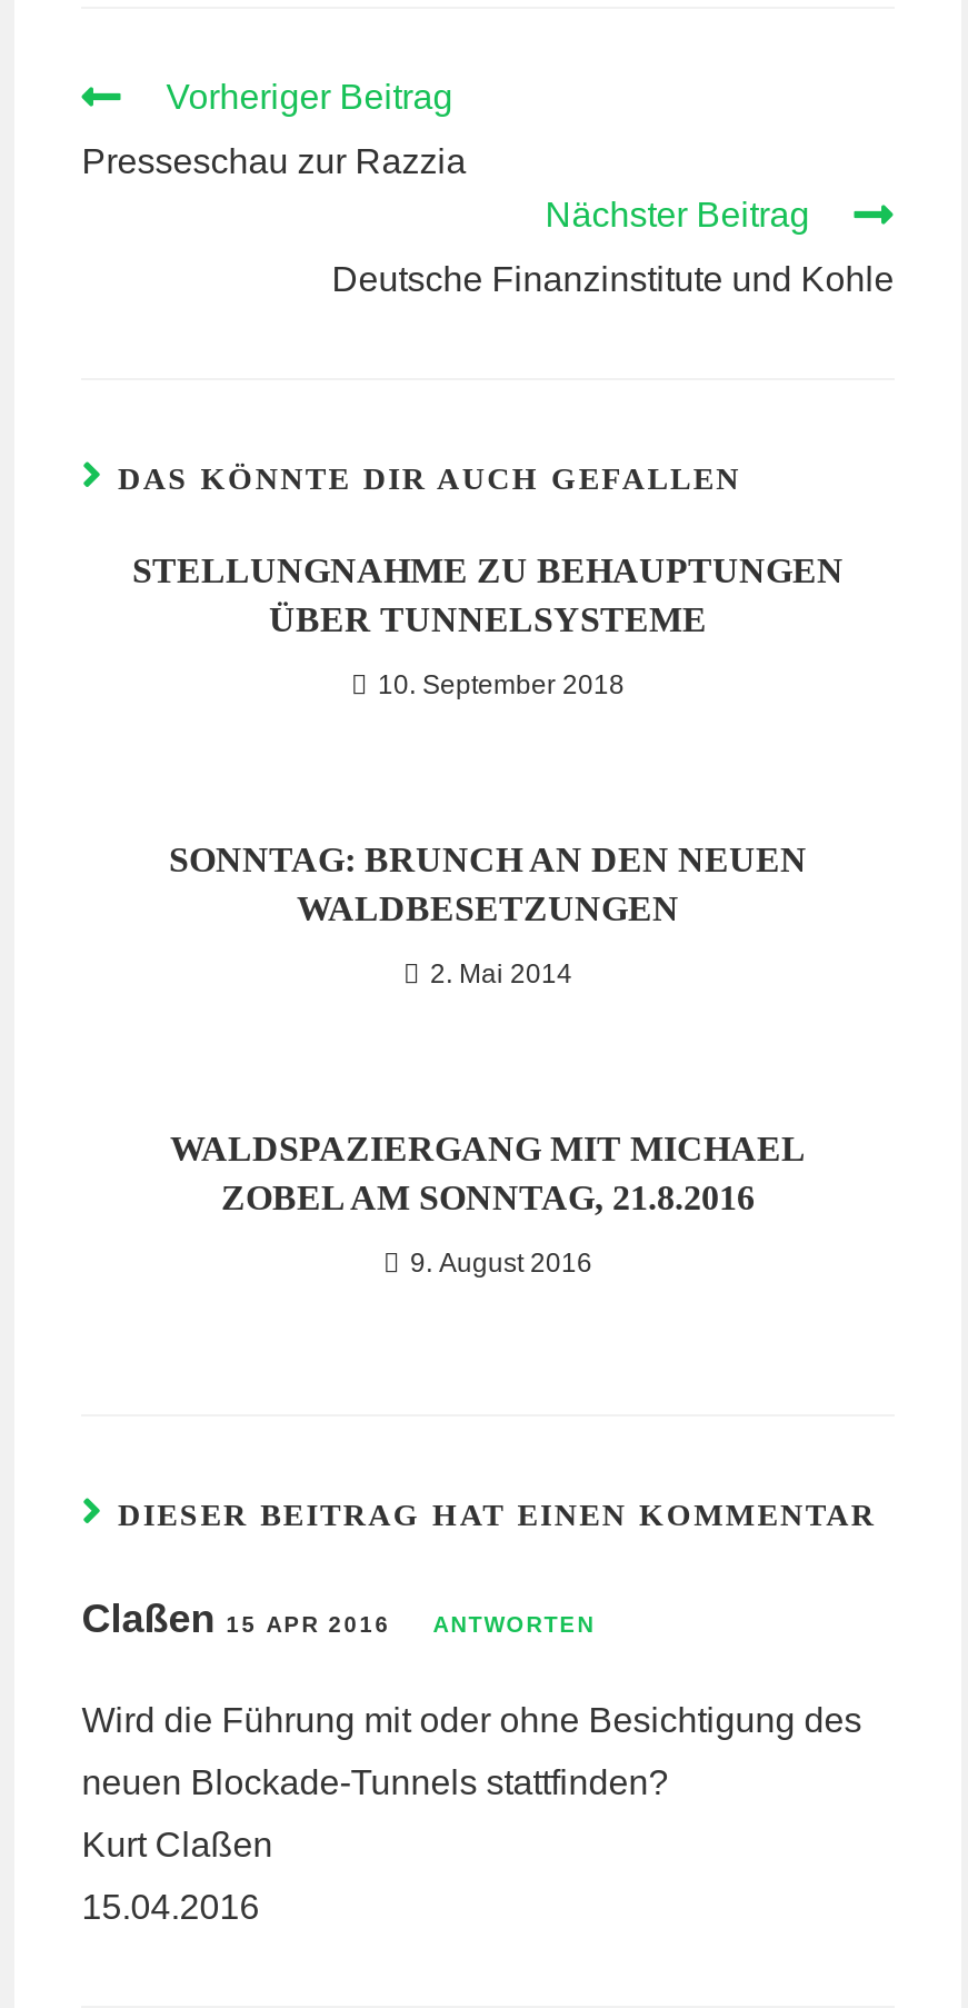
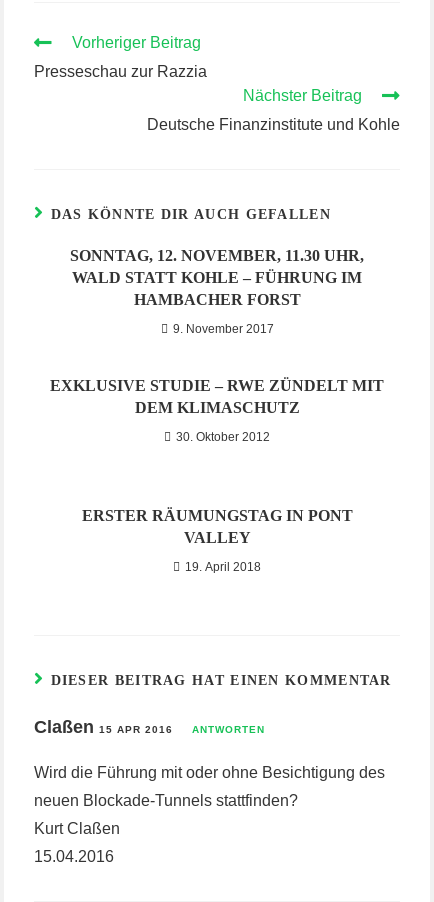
[132,551,844,638] STELLUNGNAHME ZU BEHAUPTUNGEN | ÜBER TUNNELSYSTEME -> [70,247,364,308] SONNTAG, 12. NOVEMBER, 11.30 UHR, | WALD STATT KOHLE – FÜHRUNG IM | HAMBACHER FORST
[378,669,625,700] 10. September 2018 -> [172,322,273,336] 9. November 2017
[169,841,807,927] SONNTAG: BRUNCH AN DEN NEUEN | WALDBESETZUNGEN -> [50,377,384,416] EXKLUSIVE STUDIE – RWE ZÜNDELT MIT | DEM KLIMASCHUTZ
[430,958,572,990] 2. Mai 2014 -> [176,430,270,444] 30. Oktober 2012
[170,1130,806,1216] WALDSPAZIERGANG MIT MICHAEL | ZOBEL AM SONNTAG, 21.8.2016 -> [81,507,352,546] ERSTER RÄUMUNGSTAG IN PONT | VALLEY
[410,1247,592,1279] 9. August 2016 -> [185,560,261,574] 19. April 2018

